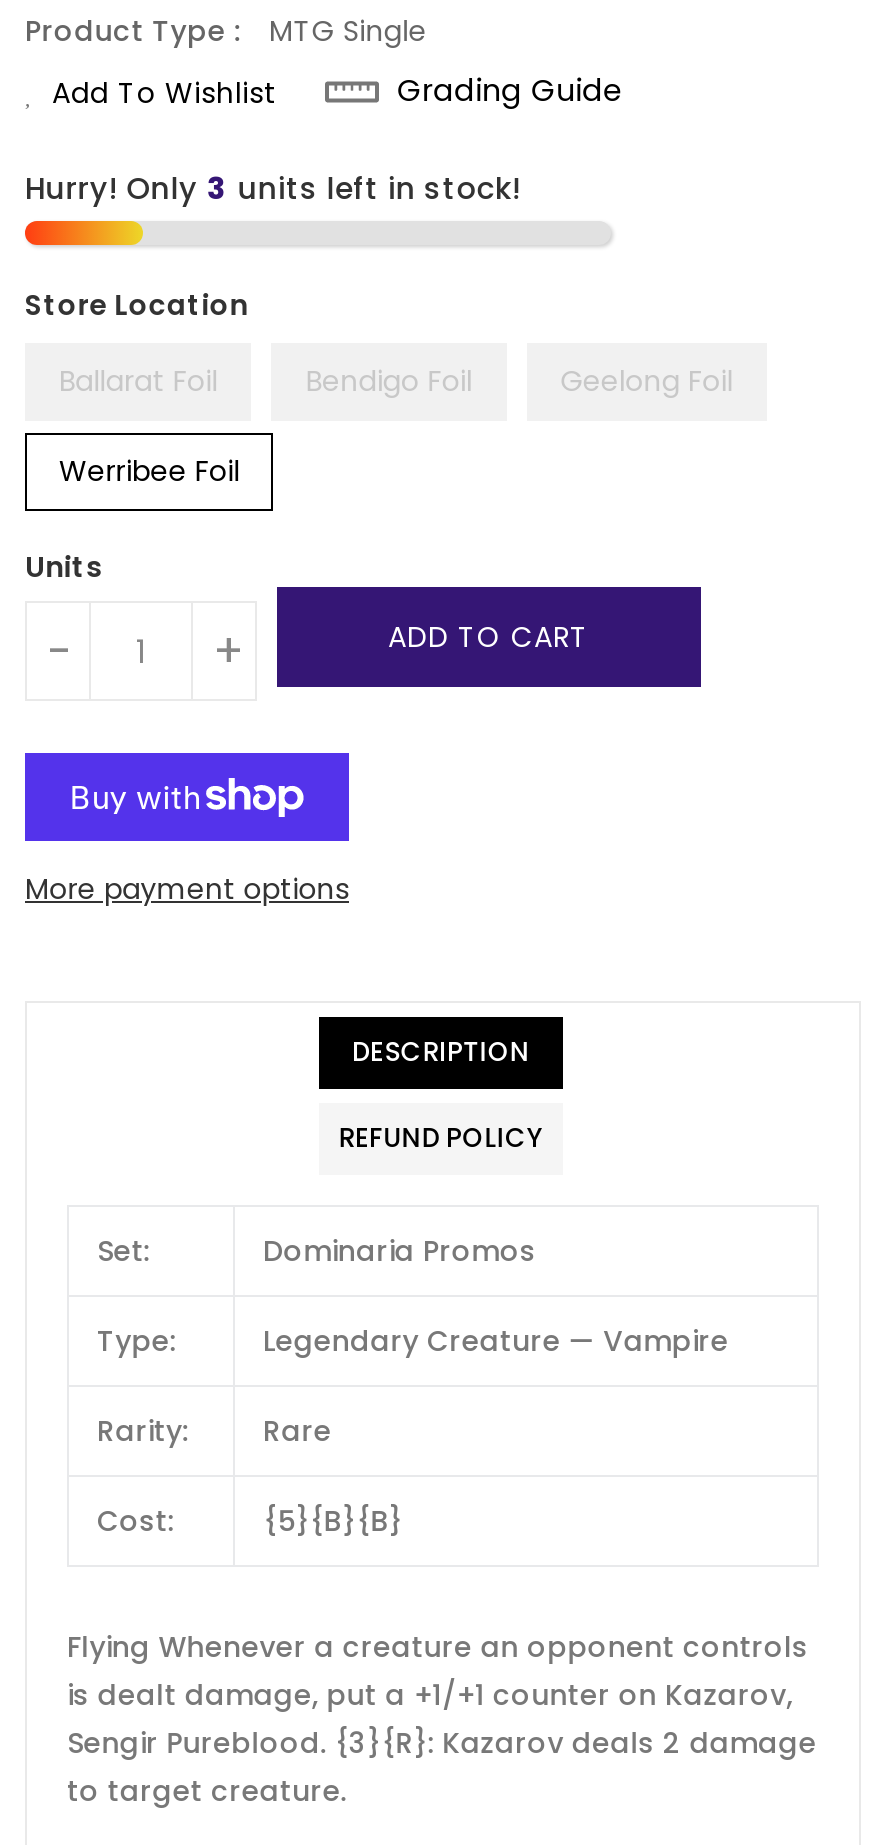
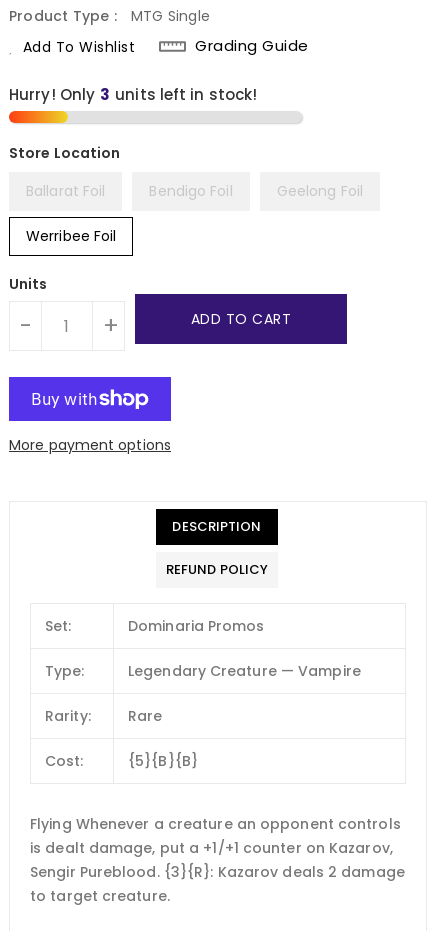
[25,168,521,210] Hurry! Only 3 units left in stock! -> [9,84,257,105] Hurry! Only | units left in stock!

